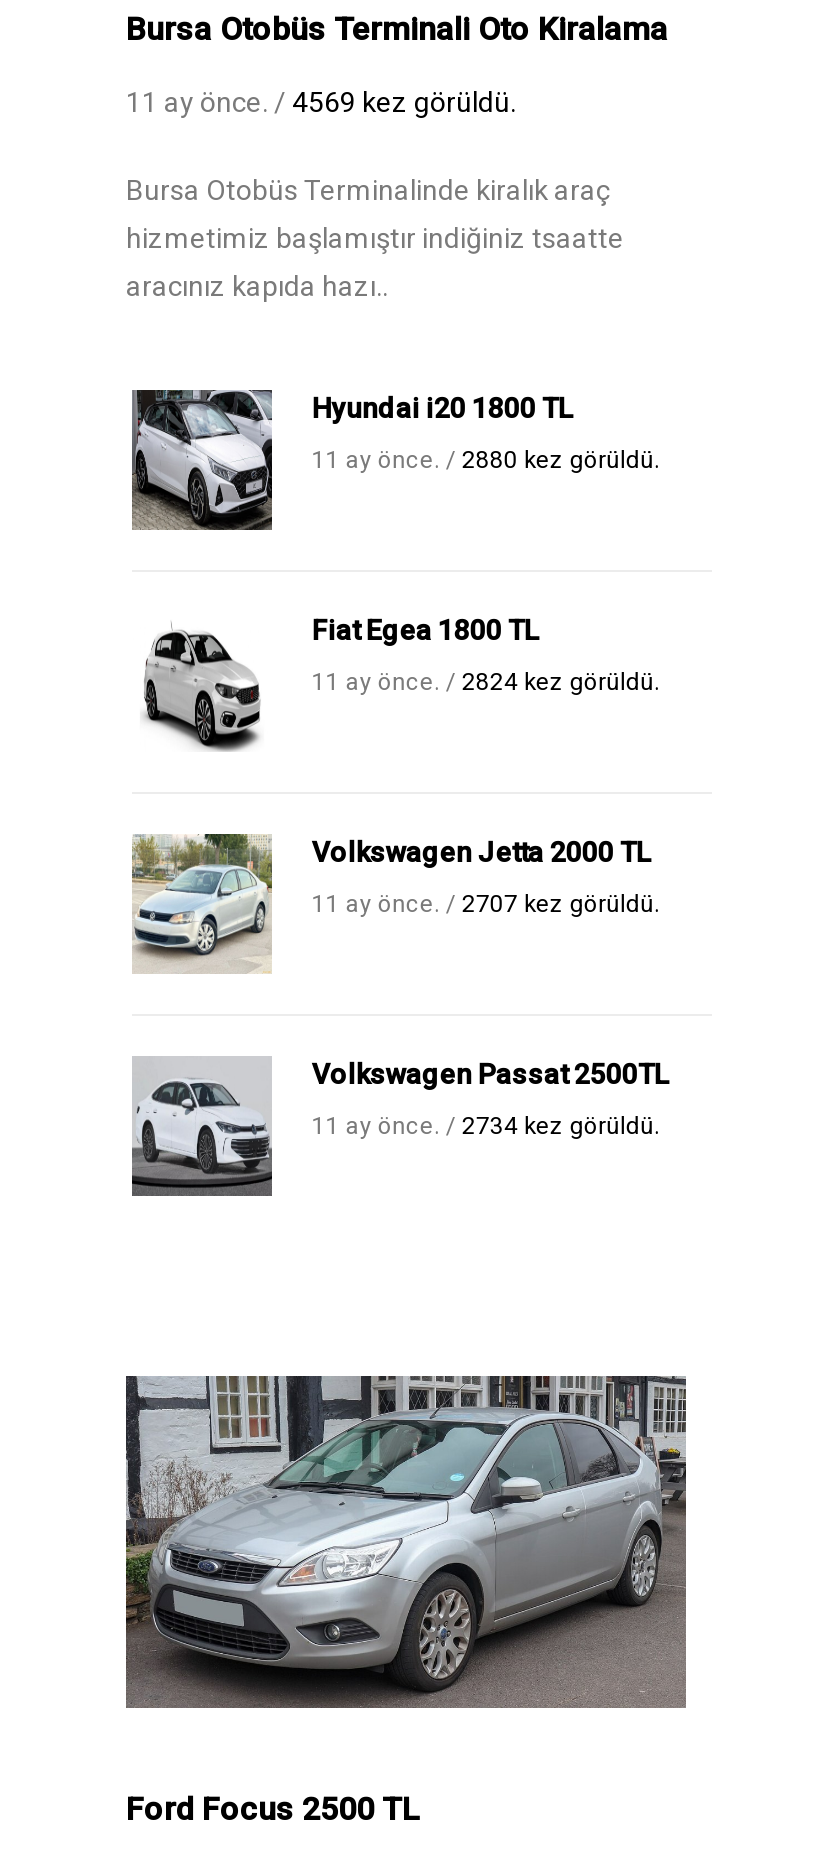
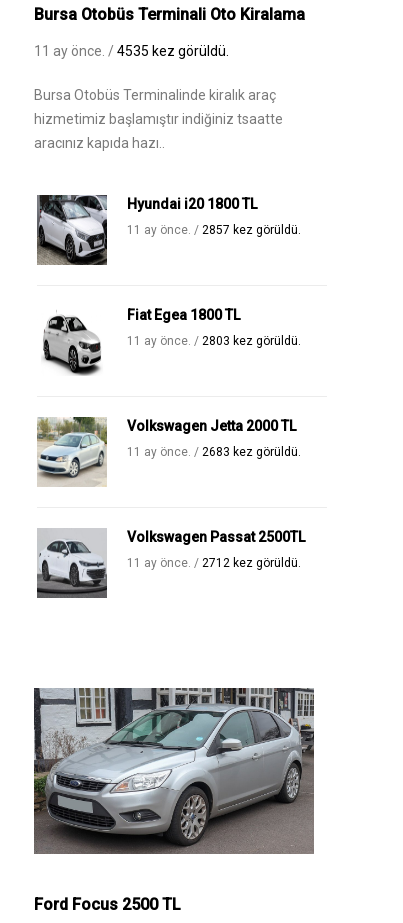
[126,87,516,119] 11 ay önce. / 4569 kez görüldü. -> [34,43,229,59] 11 ay önce. / 4535 kez görüldü.
[312,447,660,475] 11 ay önce. / 2880 kez görüldü. -> [127,223,301,237] 11 ay önce. / 2857 kez görüldü.
[312,669,660,697] 11 ay önce. / 2824 kez görüldü. -> [127,334,301,348] 11 ay önce. / 2803 kez görüldü.
[312,891,660,919] 11 ay önce. / 2707 kez görüldü. -> [127,445,301,459] 11 ay önce. / 2683 kez görüldü.
[312,1113,660,1141] 11 ay önce. / 2734 kez görüldü. -> [127,556,301,570] 11 ay önce. / 2712 kez görüldü.

